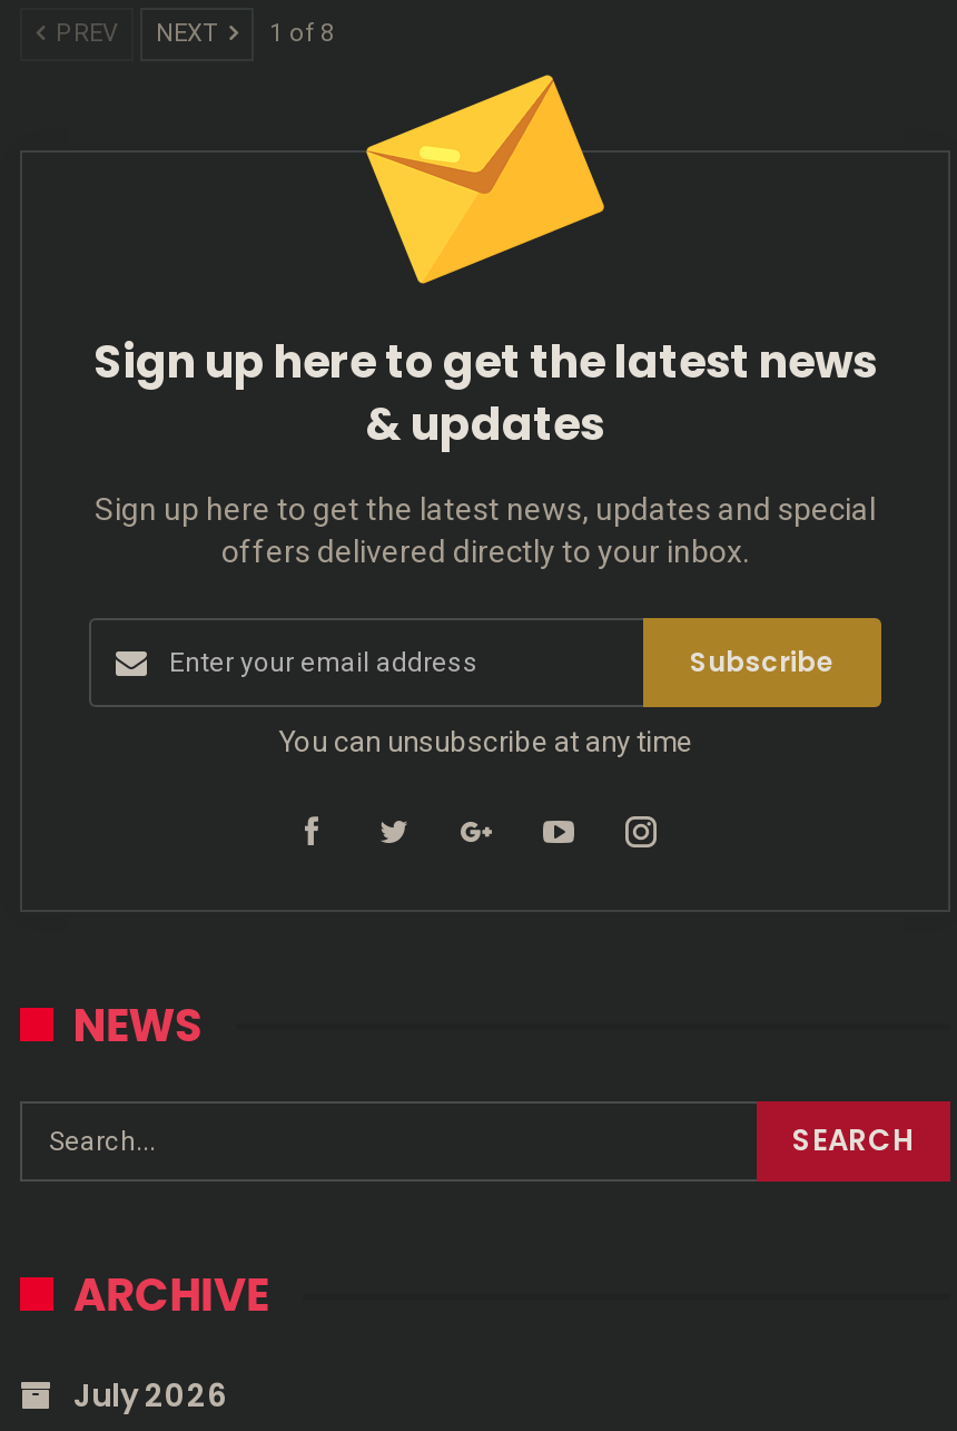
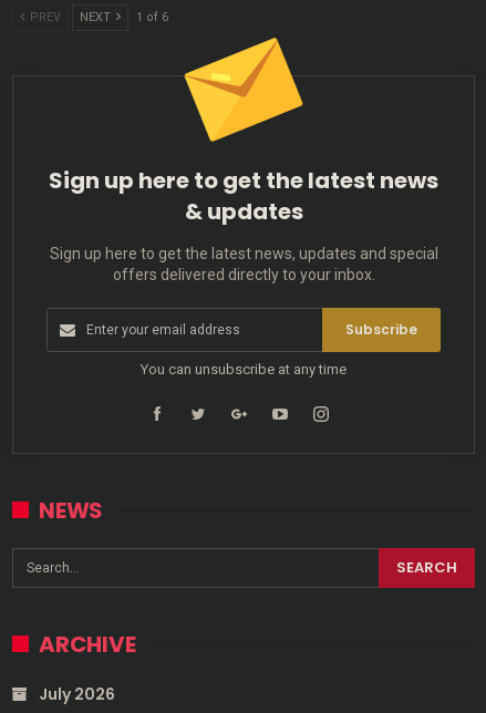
[49,18,334,47] PREV NEXT 1 of 8 -> [27,10,168,24] PREV NEXT 1 of 6

